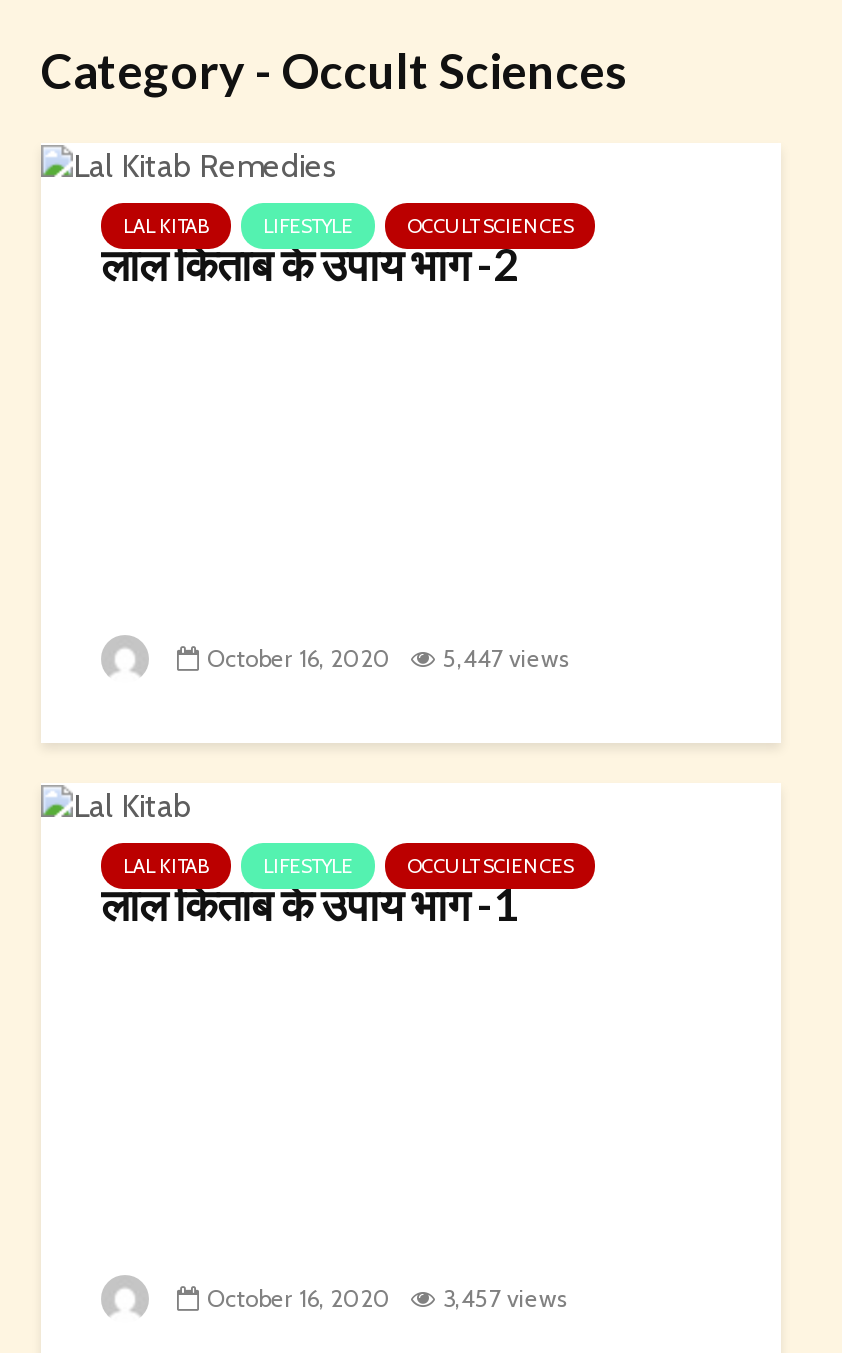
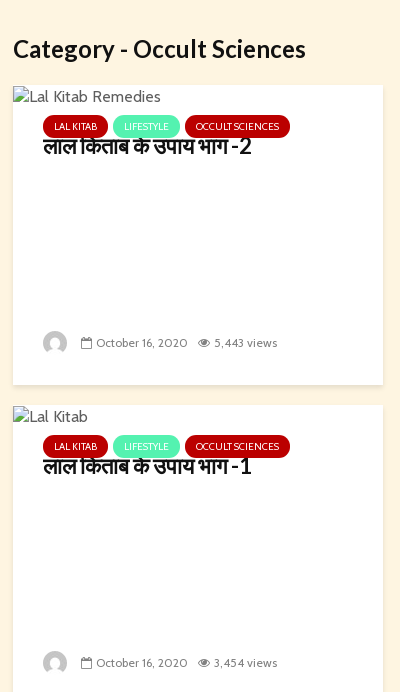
[207,643,569,673] October 16, 2020 5,447 views -> [96,335,277,350] October 16, 2020 5,443 views
[207,1283,567,1313] October 16, 2020 3,457 views -> [96,655,277,670] October 16, 2020 3,454 views

